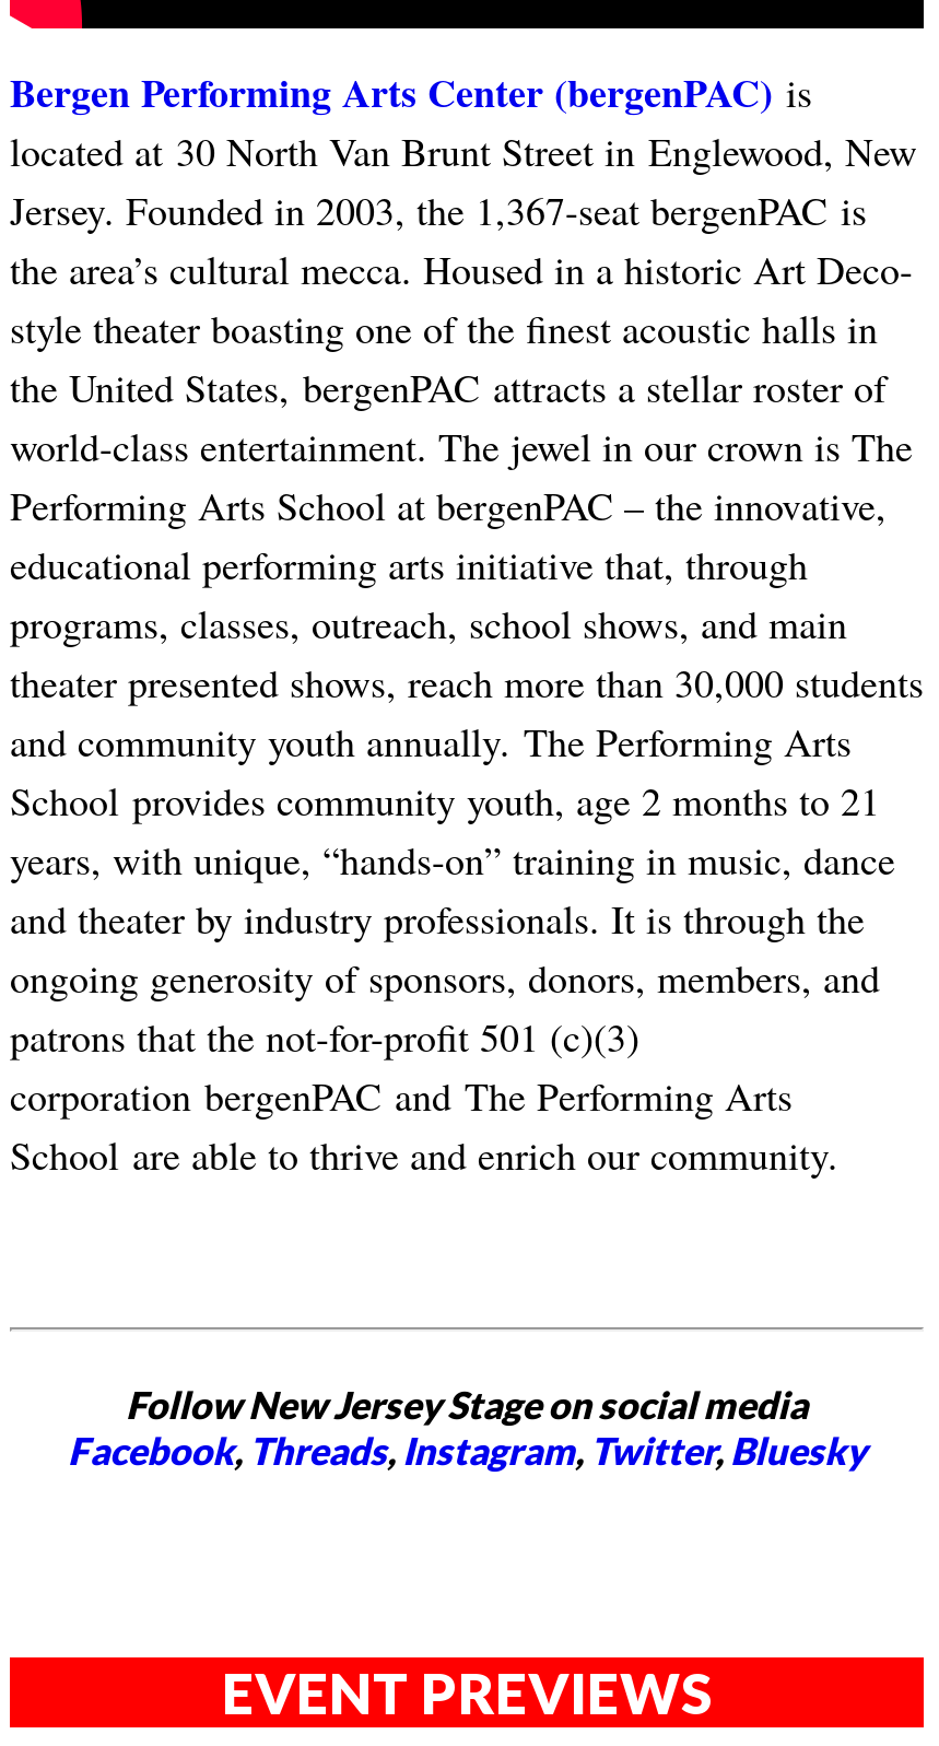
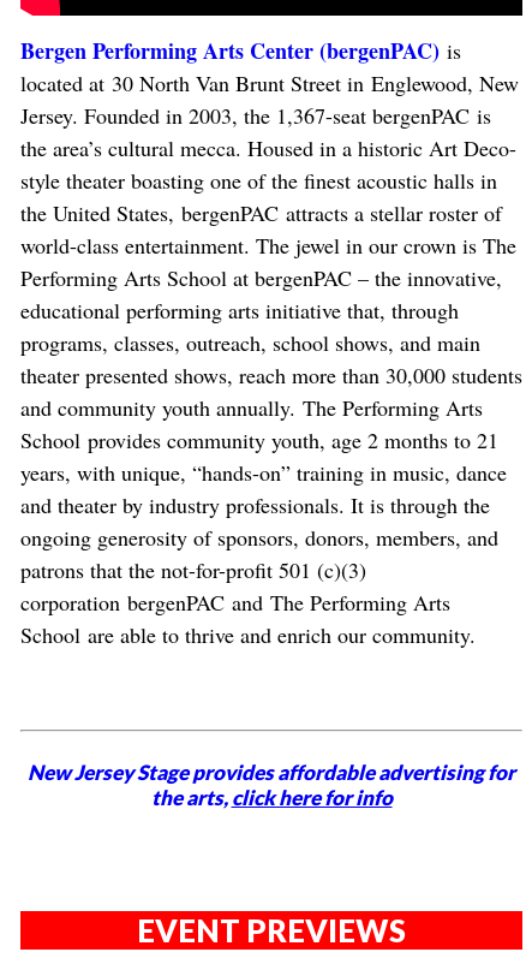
[68,1381,866,1473] Follow New Jersey Stage on social media | Facebook, Threads, Instagram, Twitter, Bluesky -> [28,759,515,810] New Jersey Stage provides affordable advertising for | the arts, click here for info

